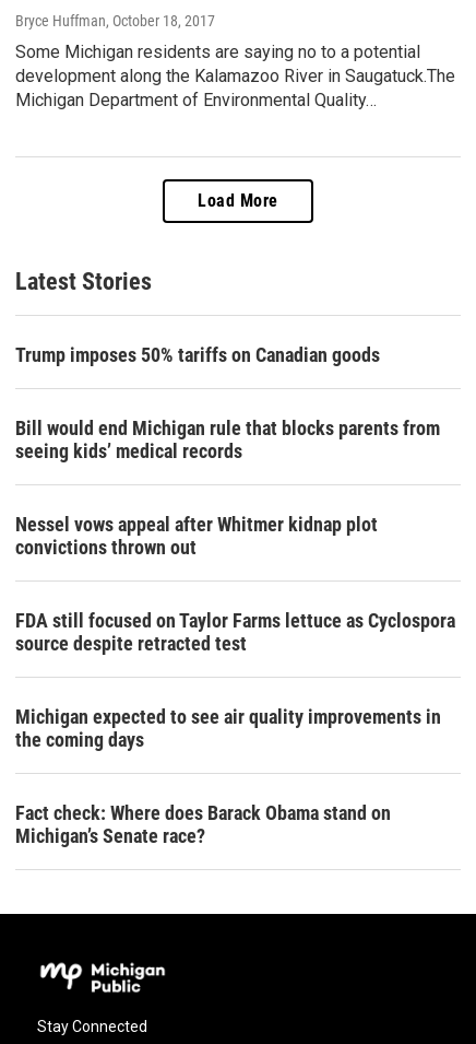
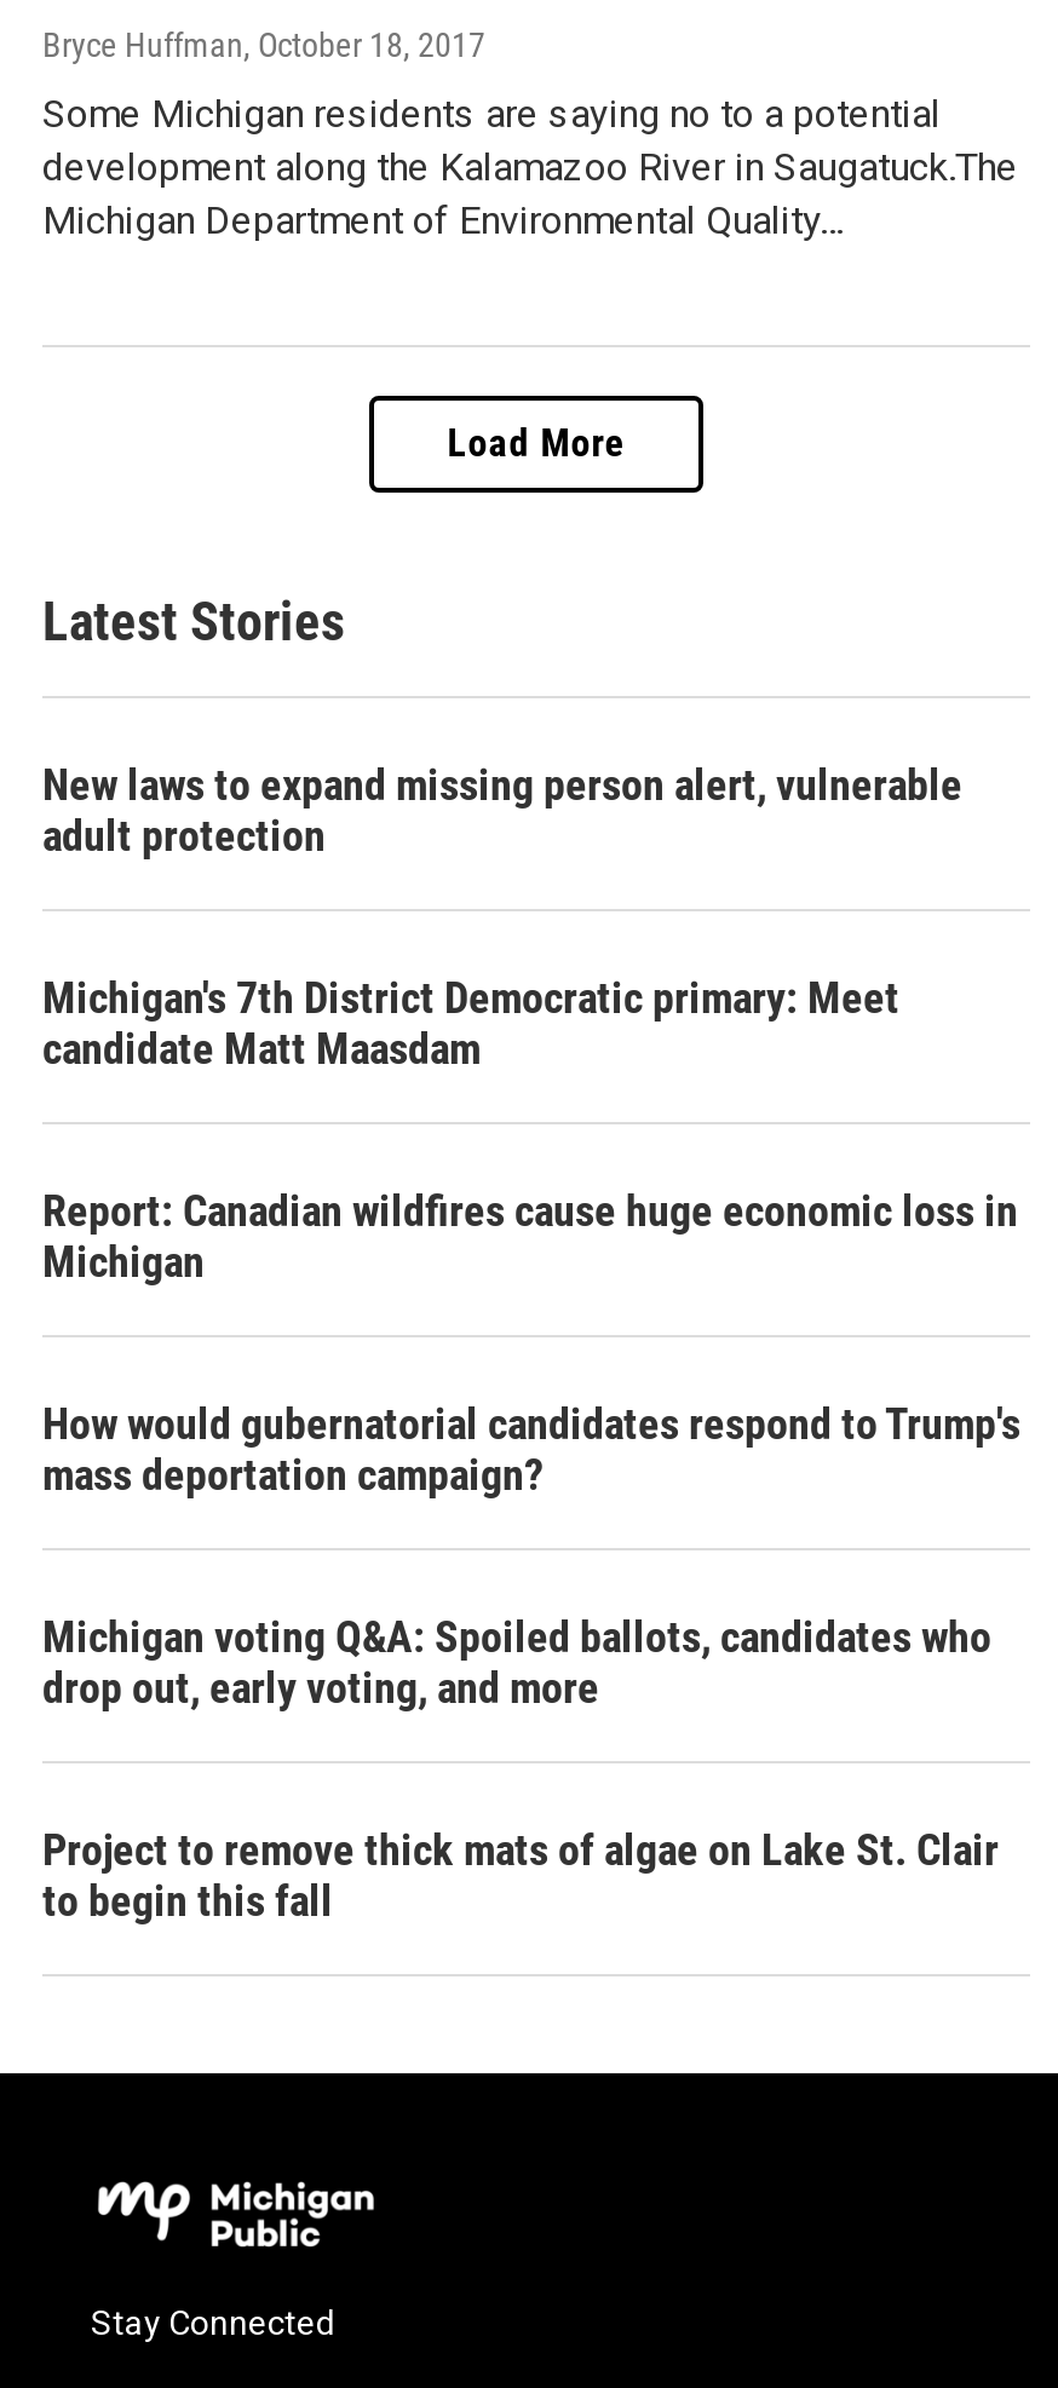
[15,343,380,366] Trump imposes 50% tariffs on Canadian goods -> [42,758,962,860] New laws to expand missing person alert, vulnerable | adult protection
[15,416,440,462] Bill would end Michigan rule that blocks parents from | seeing kids’ medical records -> [42,971,899,1073] Michigan's 7th District Democratic primary: Meet | candidate Matt Maasdam
[15,512,378,558] Nessel vows appeal after Whitmer kidnap plot | convictions thrown out -> [42,1184,1018,1286] Report: Canadian wildfires cause huge economic loss in | Michigan
[15,608,455,654] FDA still focused on Taylor Farms lettuce as Cyclospora | source despite retracted test -> [42,1397,1020,1499] How would gubernatorial candidates respond to Trump's | mass deportation campaign?
[15,705,441,751] Michigan expected to see air quality improvements in | the coming days -> [42,1610,991,1712] Michigan voting Q&A: Spoiled ballots, candidates who | drop out, early voting, and more
[15,801,391,847] Fact check: Where does Barack Obama stand on | Michigan’s Senate race? -> [42,1823,999,1925] Project to remove thick mats of algae on Lake St. Clair | to begin this fall

